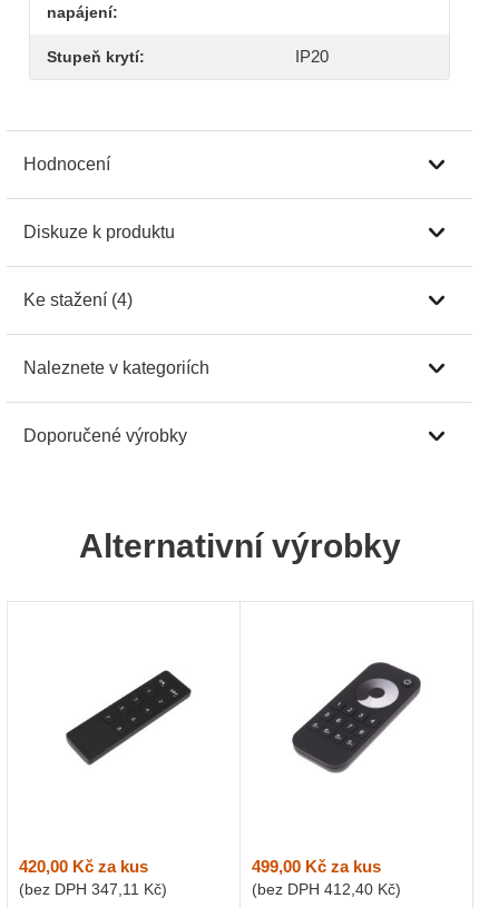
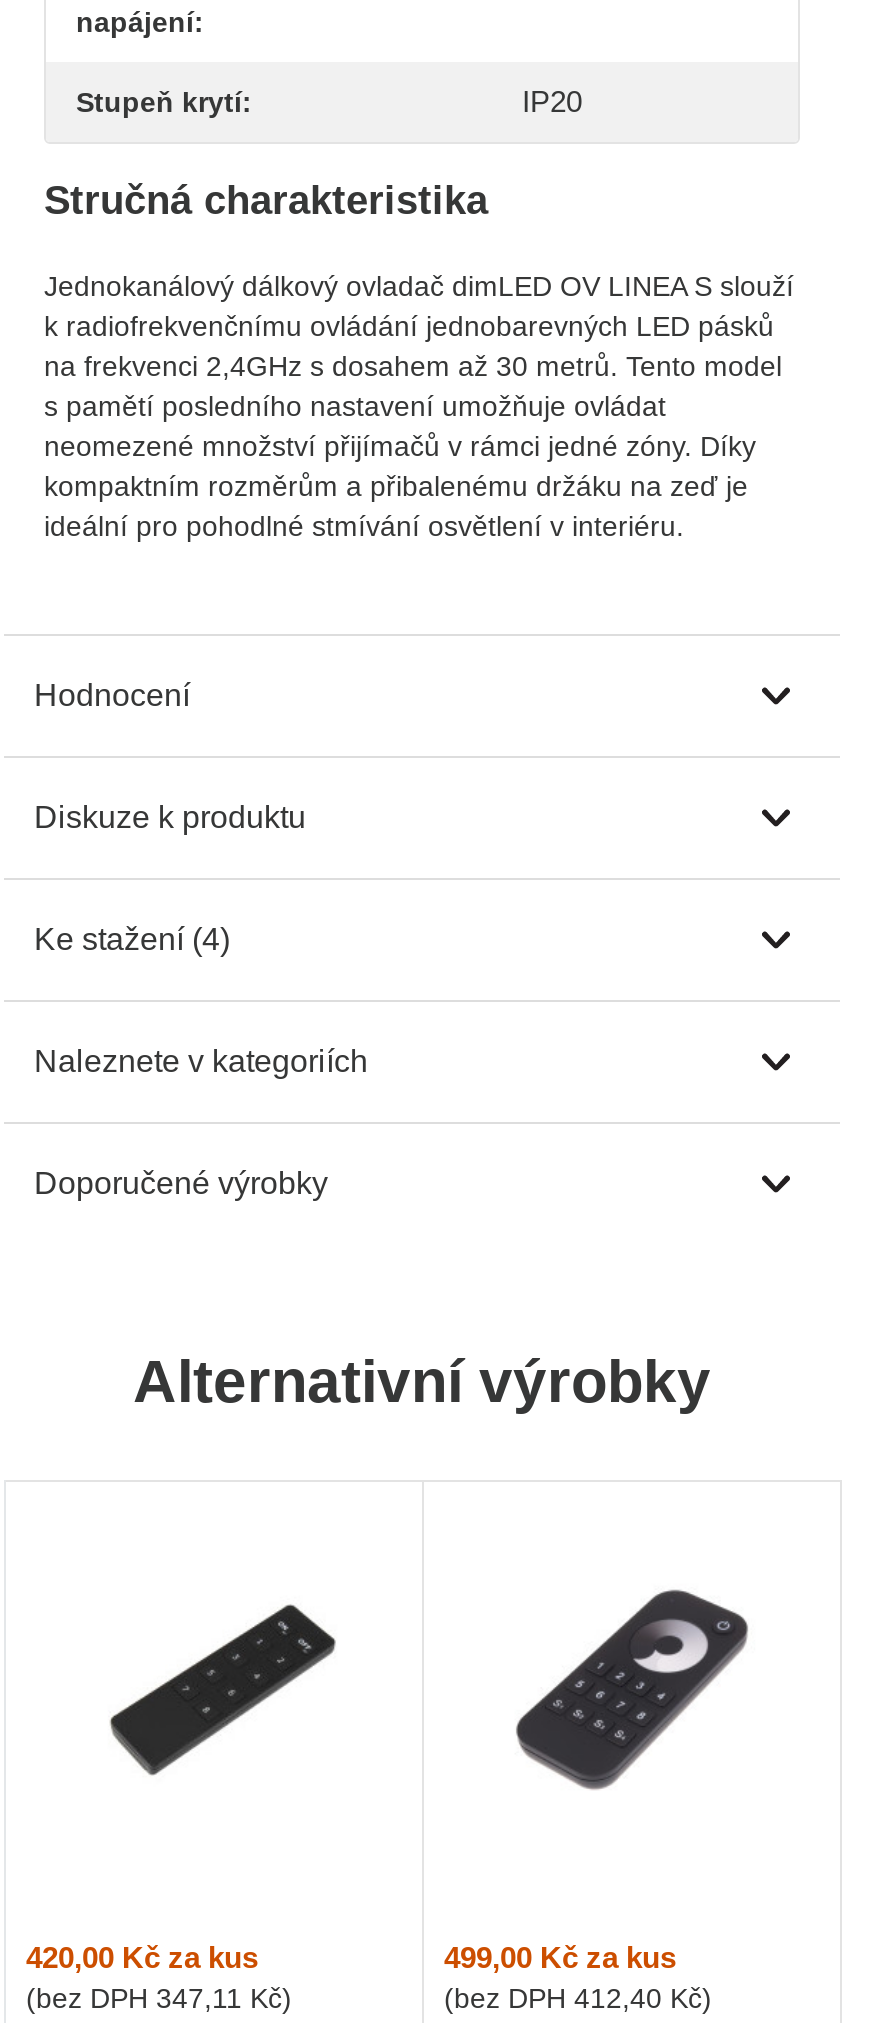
none -> [44,178,794,542] Stručná charakteristika | Jednokanálový dálkový ovladač dimLED OV LINEA S slouží | k radiofrekvenčnímu ovládání jednobarevných LED pásků | na frekvenci 2,4GHz s dosahem až 30 metrů. Tento model | s pamětí posledního nastavení umožňuje ovládat | neomezené množství přijímačů v rámci jedné zóny. Díky | kompaktním rozměrům a přibalenému držáku na zeď je | ideální pro pohodlné stmívání osvětlení v interiéru.

